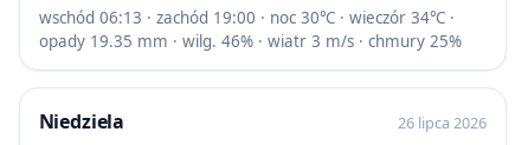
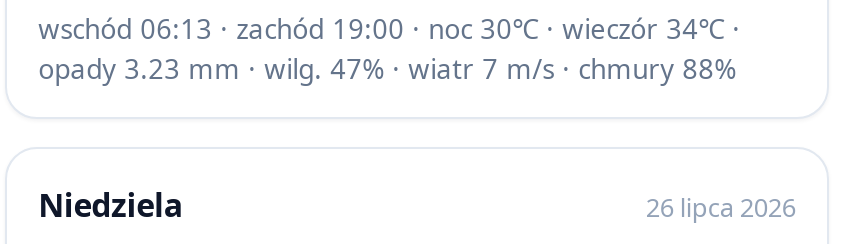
[39,31,461,52] opady 19.35 mm · wilg. 46% · wiatr 3 m/s · chmury 25% -> [38,51,736,87] opady 3.23 mm · wilg. 47% · wiatr 7 m/s · chmury 88%

